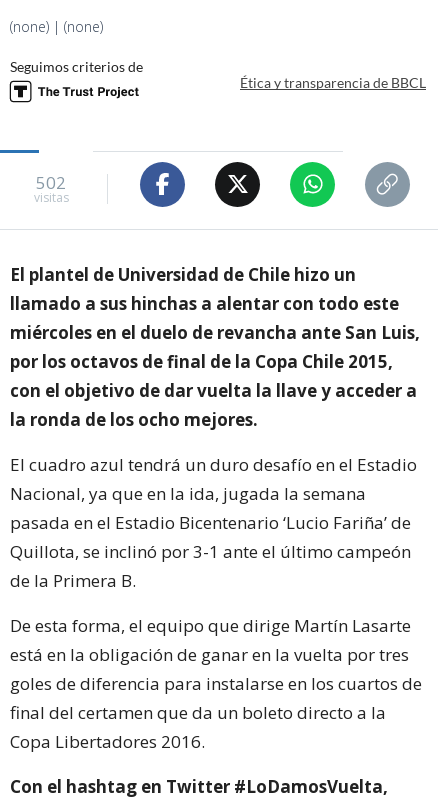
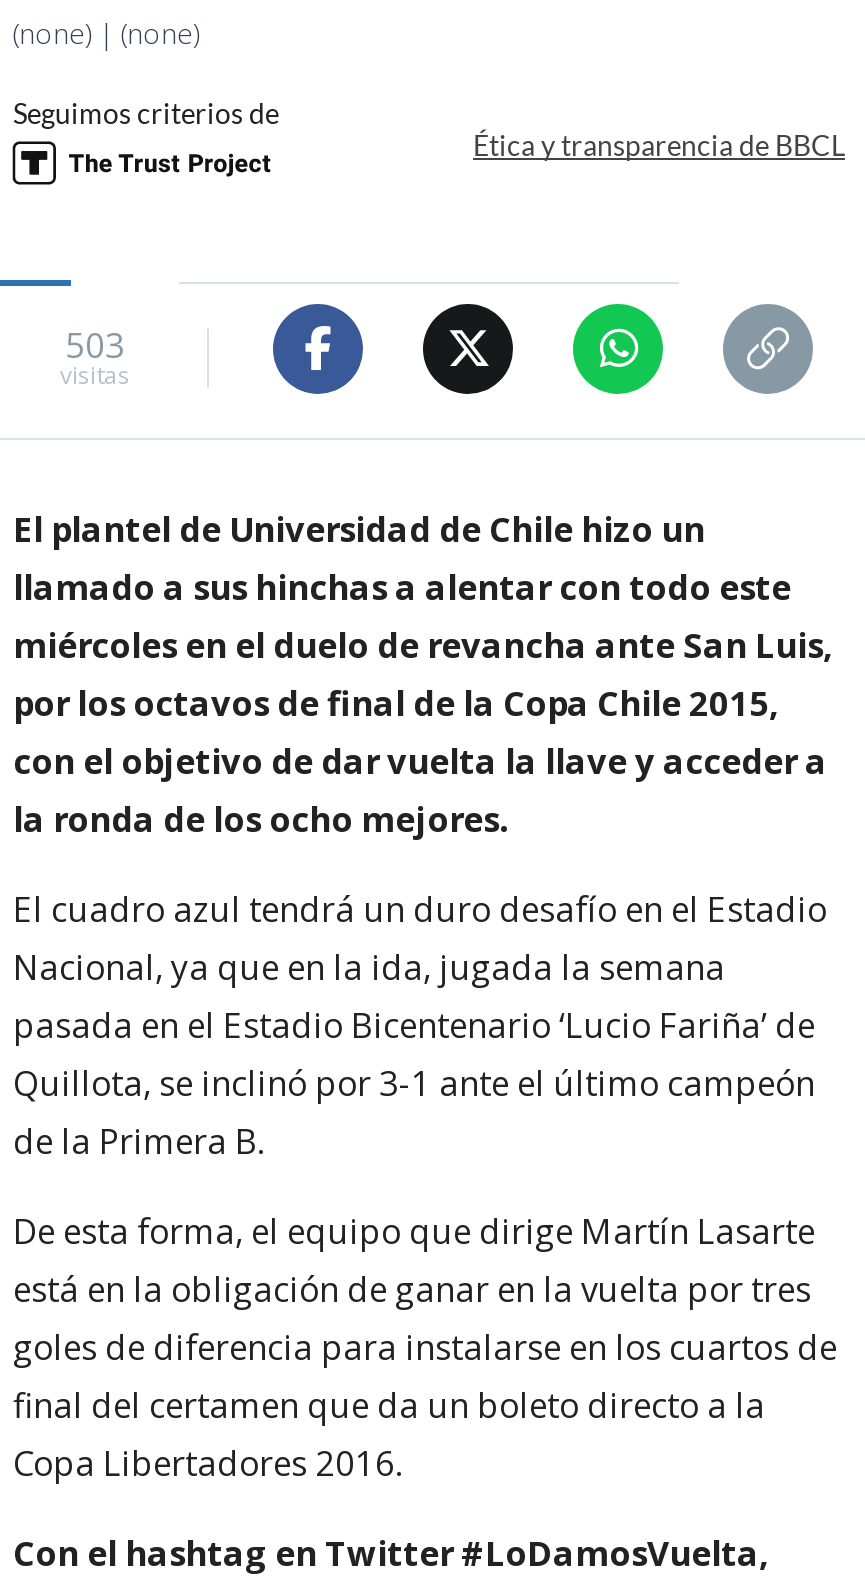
[36,171,66,194] 502 -> [65,323,125,369] 503

